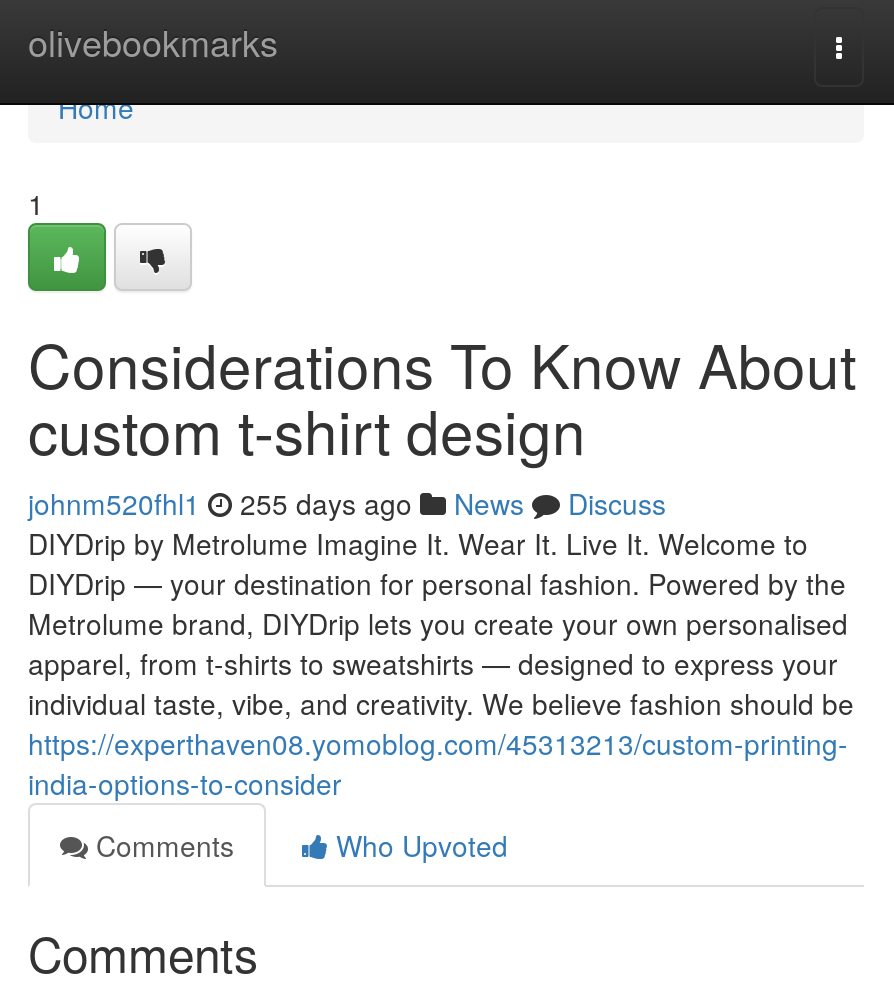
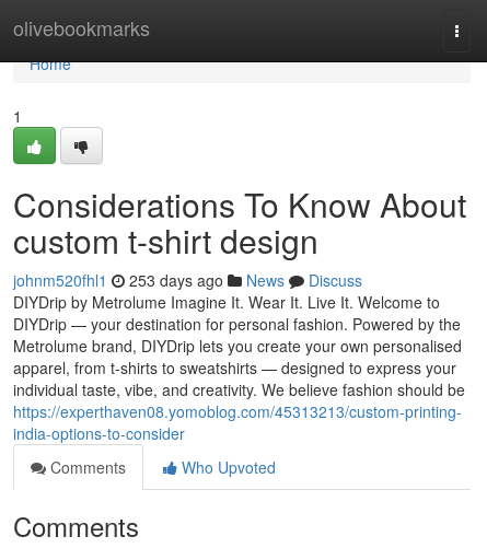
[28,483,666,523] johnm520fhl1 255 days ago News Discuss -> [13,269,362,291] johnm520fhl1 253 days ago News Discuss

